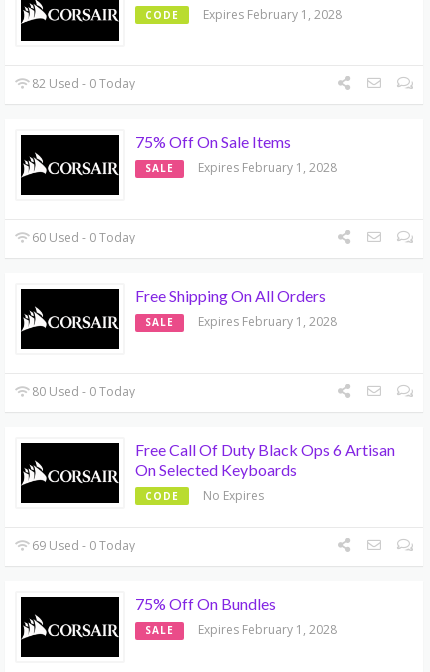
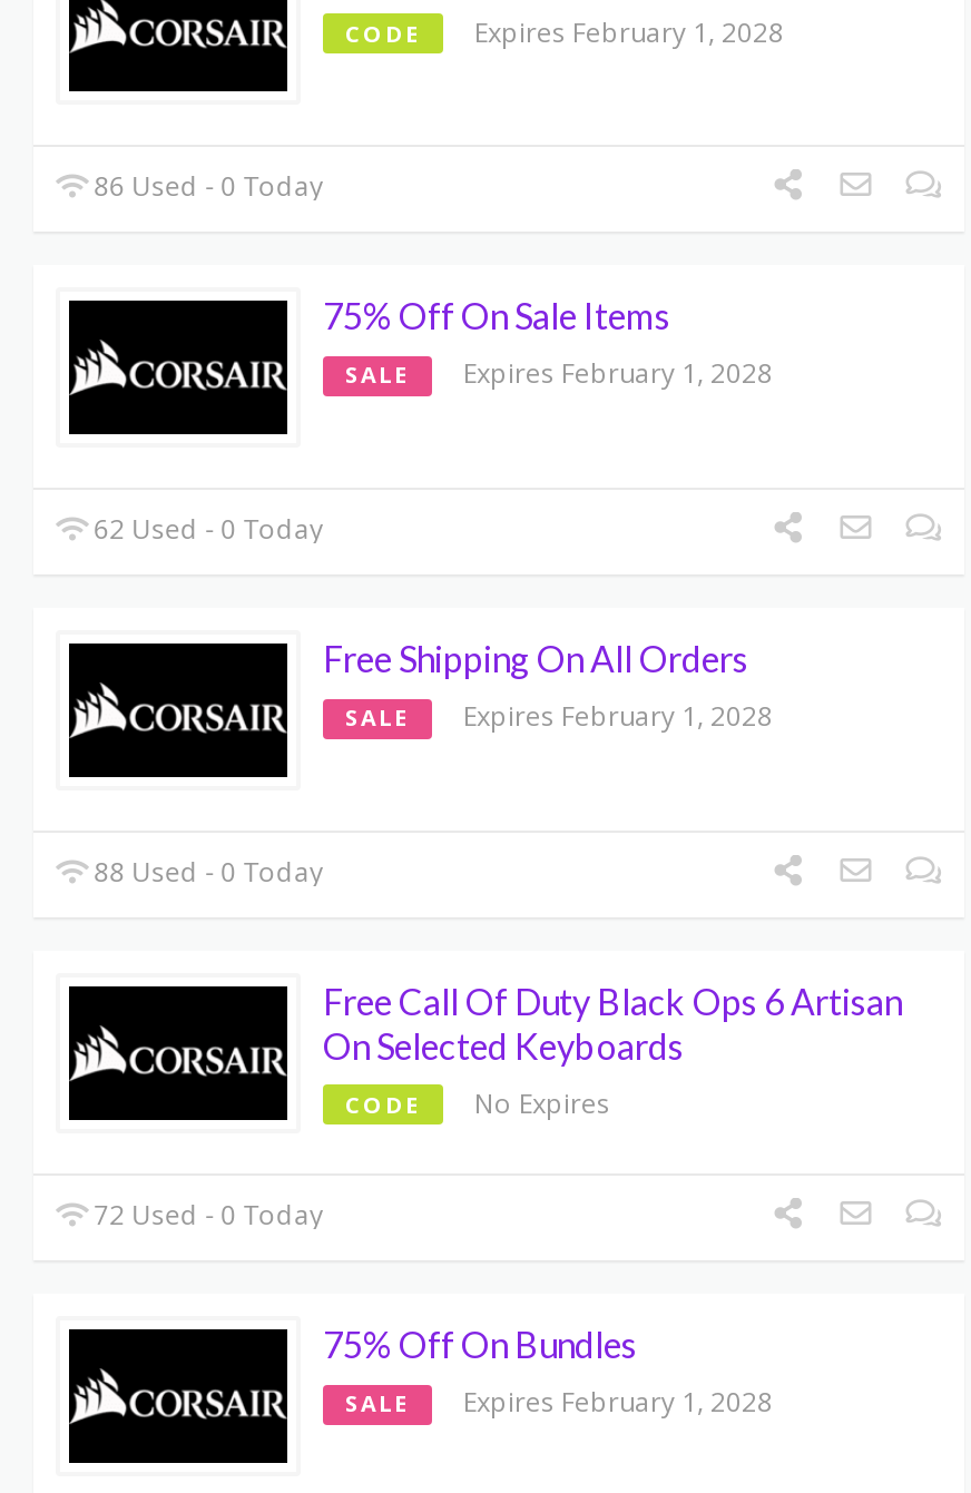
[29,75,135,92] 82 Used - 0 Today -> [87,168,323,206] 86 Used - 0 Today
[29,229,135,246] 60 Used - 0 Today -> [87,511,323,548] 62 Used - 0 Today
[29,383,135,400] 80 Used - 0 Today -> [87,853,323,891] 88 Used - 0 Today
[29,537,135,554] 69 Used - 0 Today -> [87,1196,323,1234] 72 Used - 0 Today

